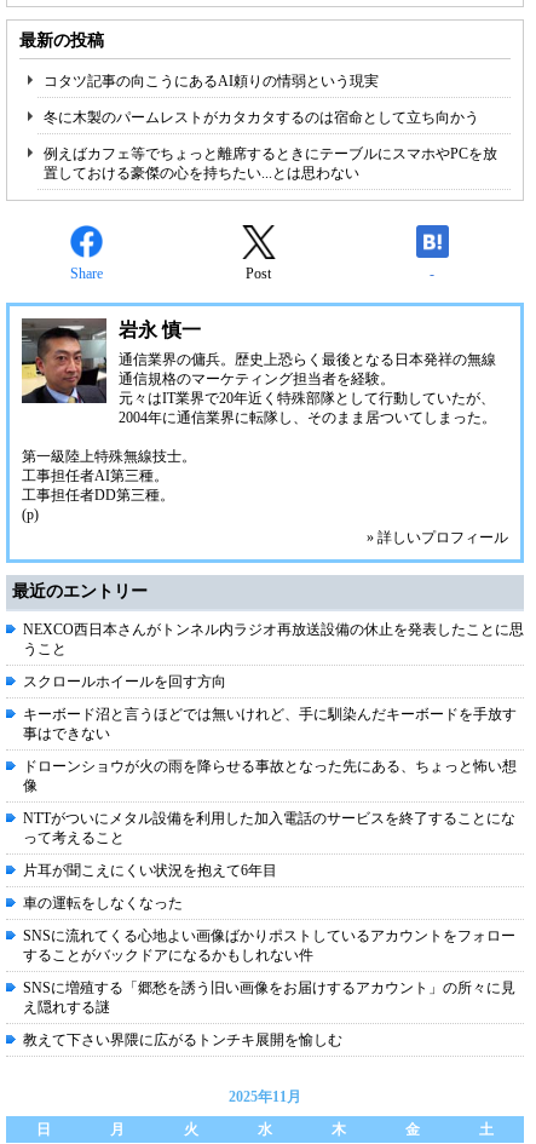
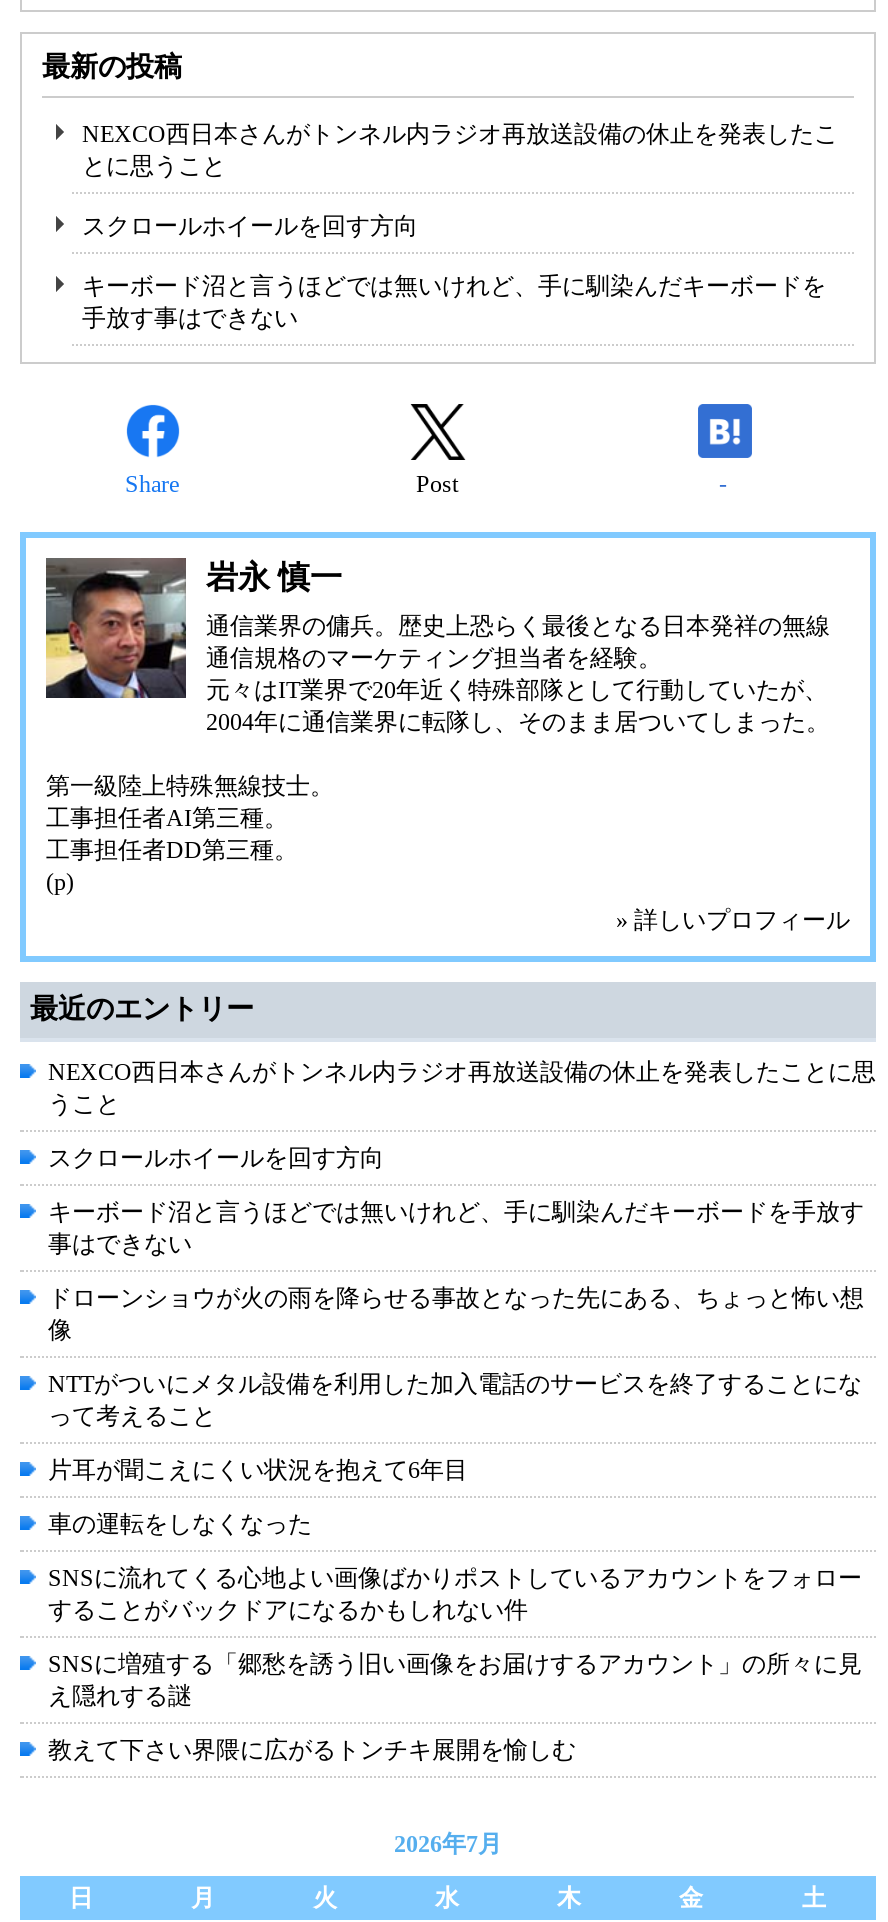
[44,73,379,90] コタツ記事の向こうにあるAI頼りの情弱という現実 -> [82,121,838,181] NEXCO西日本さんがトンネル内ラジオ再放送設備の休止を発表したこ | とに思うこと
[44,110,479,127] 冬に木製のパームレストがカタカタするのは宿命として立ち向かう -> [82,213,418,241] スクロールホイールを回す方向
[44,146,497,182] 例えばカフェ等でちょっと離席するときにテーブルにスマホやPCを放 | 置しておける豪傑の心を持ちたい...とは思わない -> [82,273,826,333] キーボード沼と言うほどでは無いけれど、手に馴染んだキーボードを | 手放す事はできない
[229,1089,301,1106] 2025年11月 -> [394,1831,502,1859] 2026年7月

